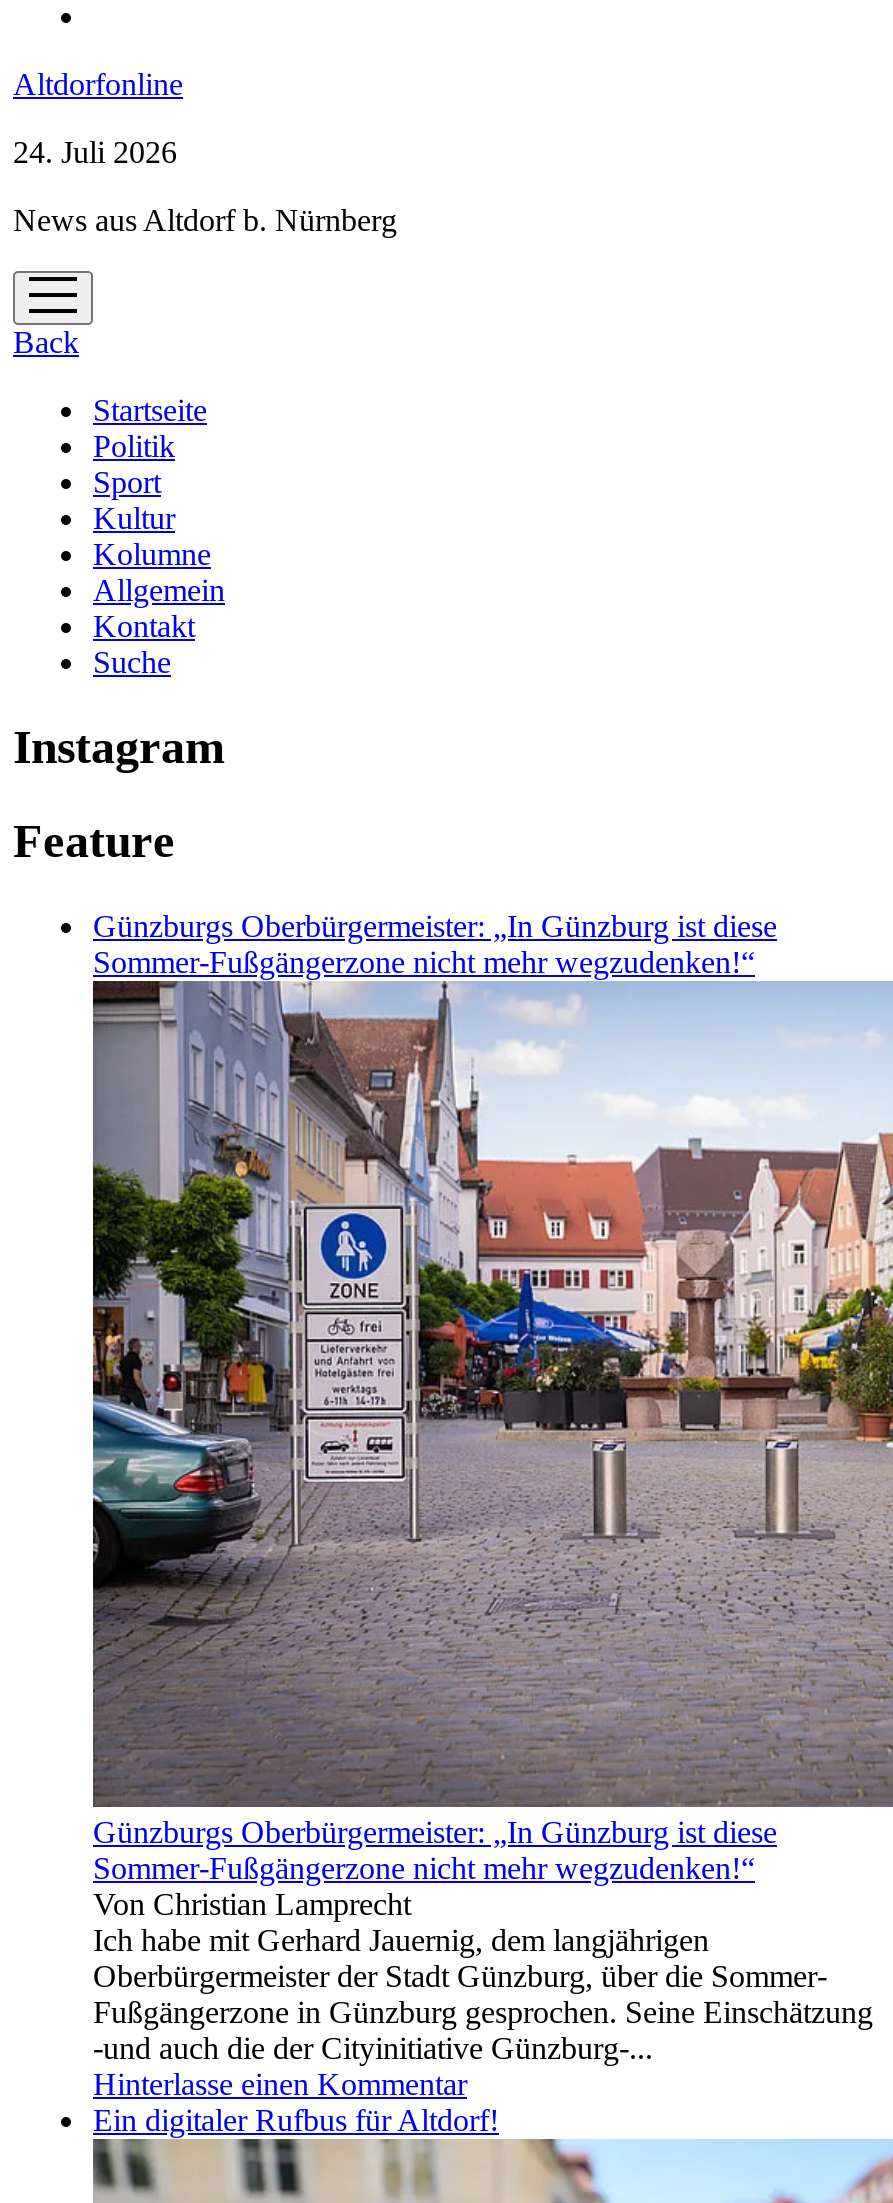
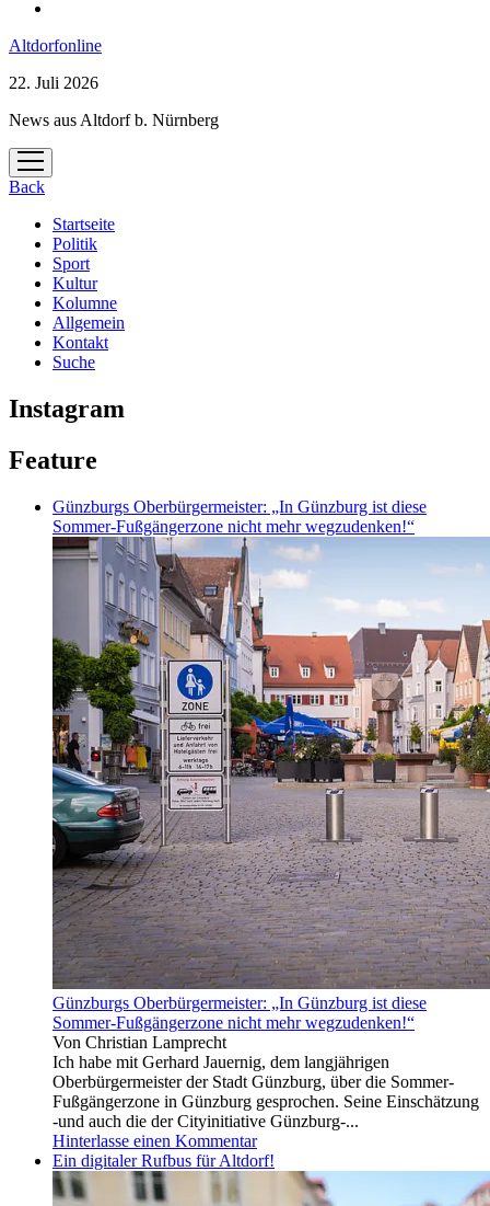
[13,135,177,169] 24. Juli 2026 -> [9,73,98,92] 22. Juli 2026

